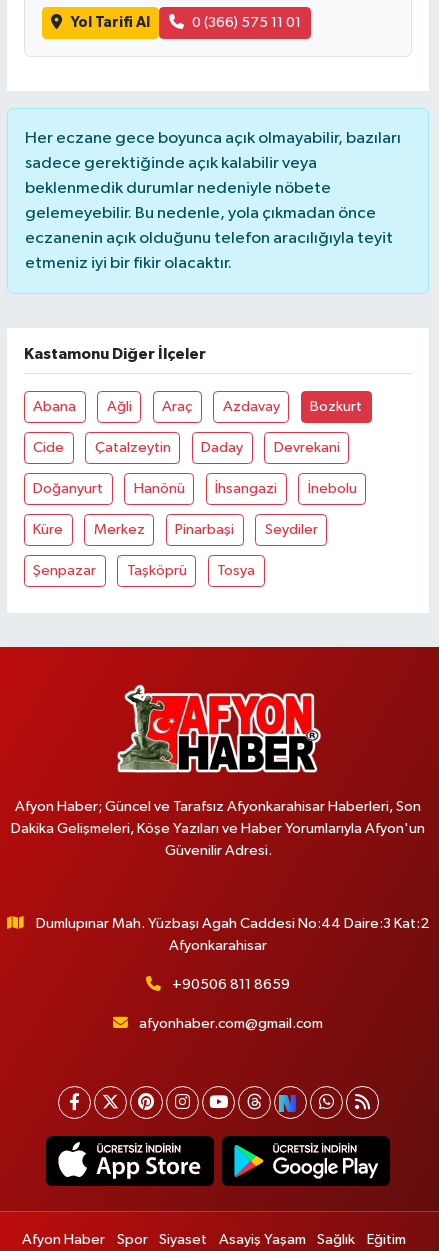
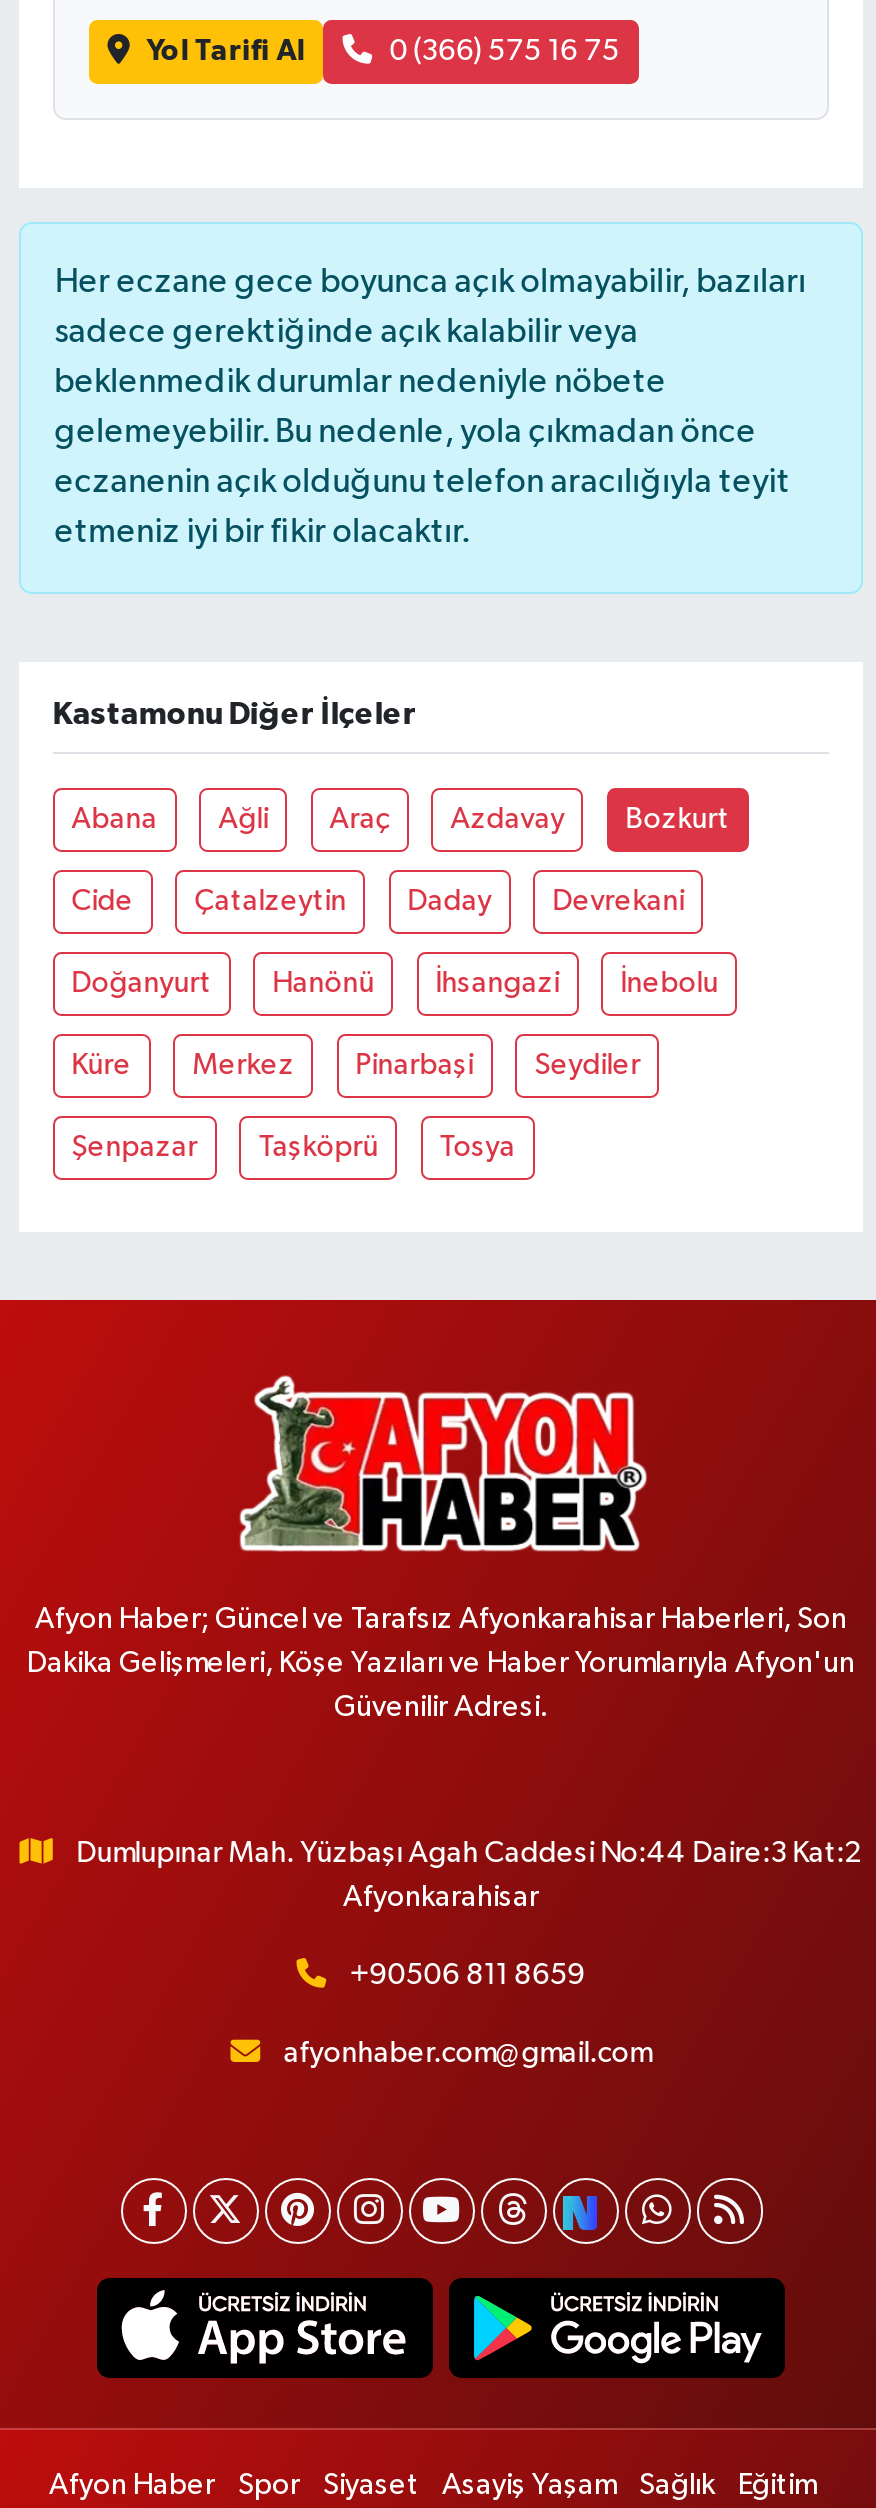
[192,15,301,30] 0 (366) 575 11 01 -> [389,36,619,66] 0 (366) 575 16 75

